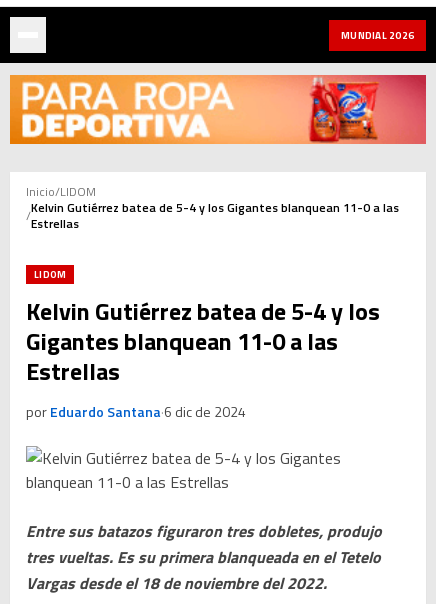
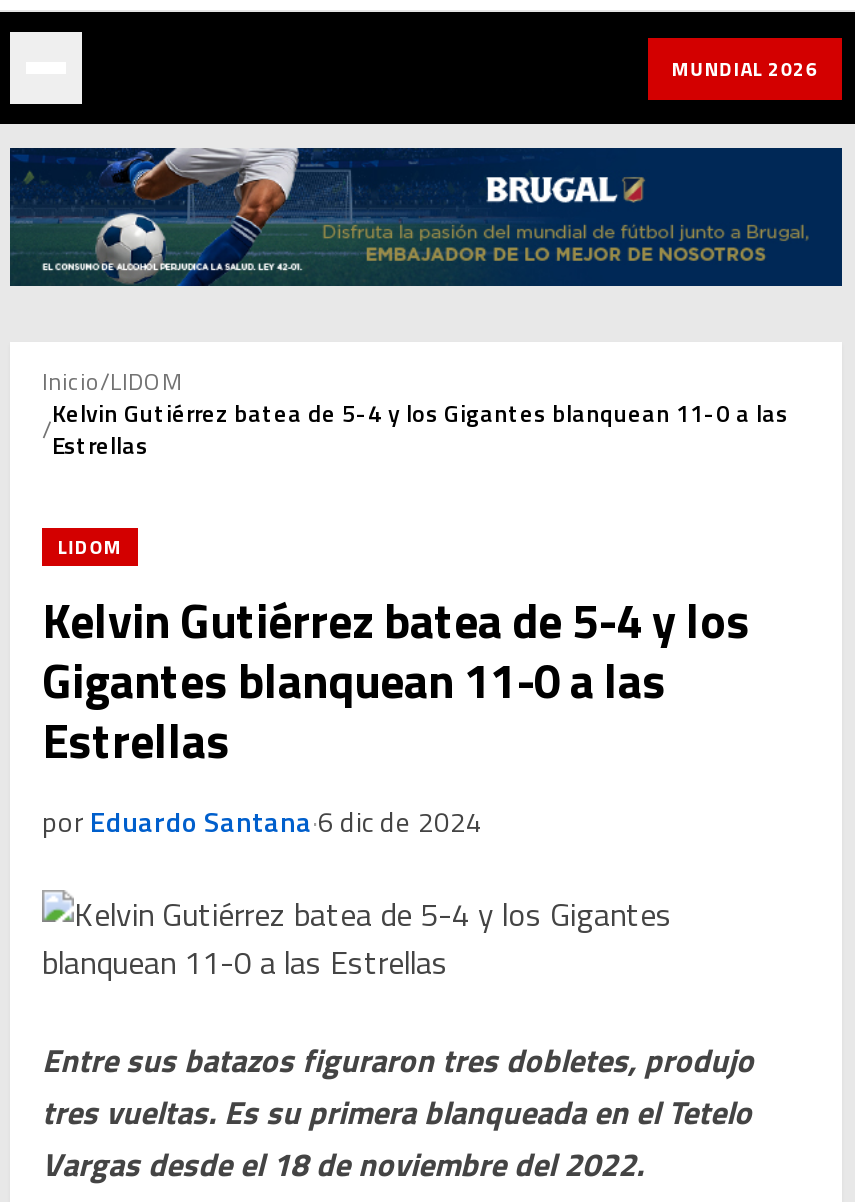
[9,74,427,145] [image] -> [8,146,844,288] [image]

